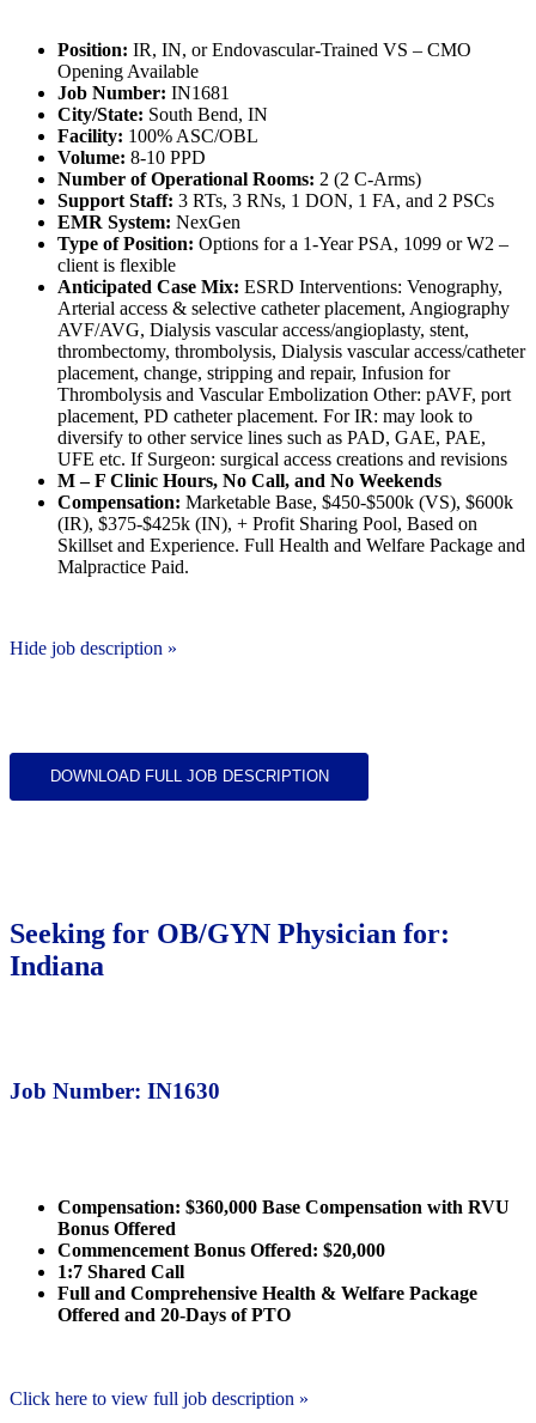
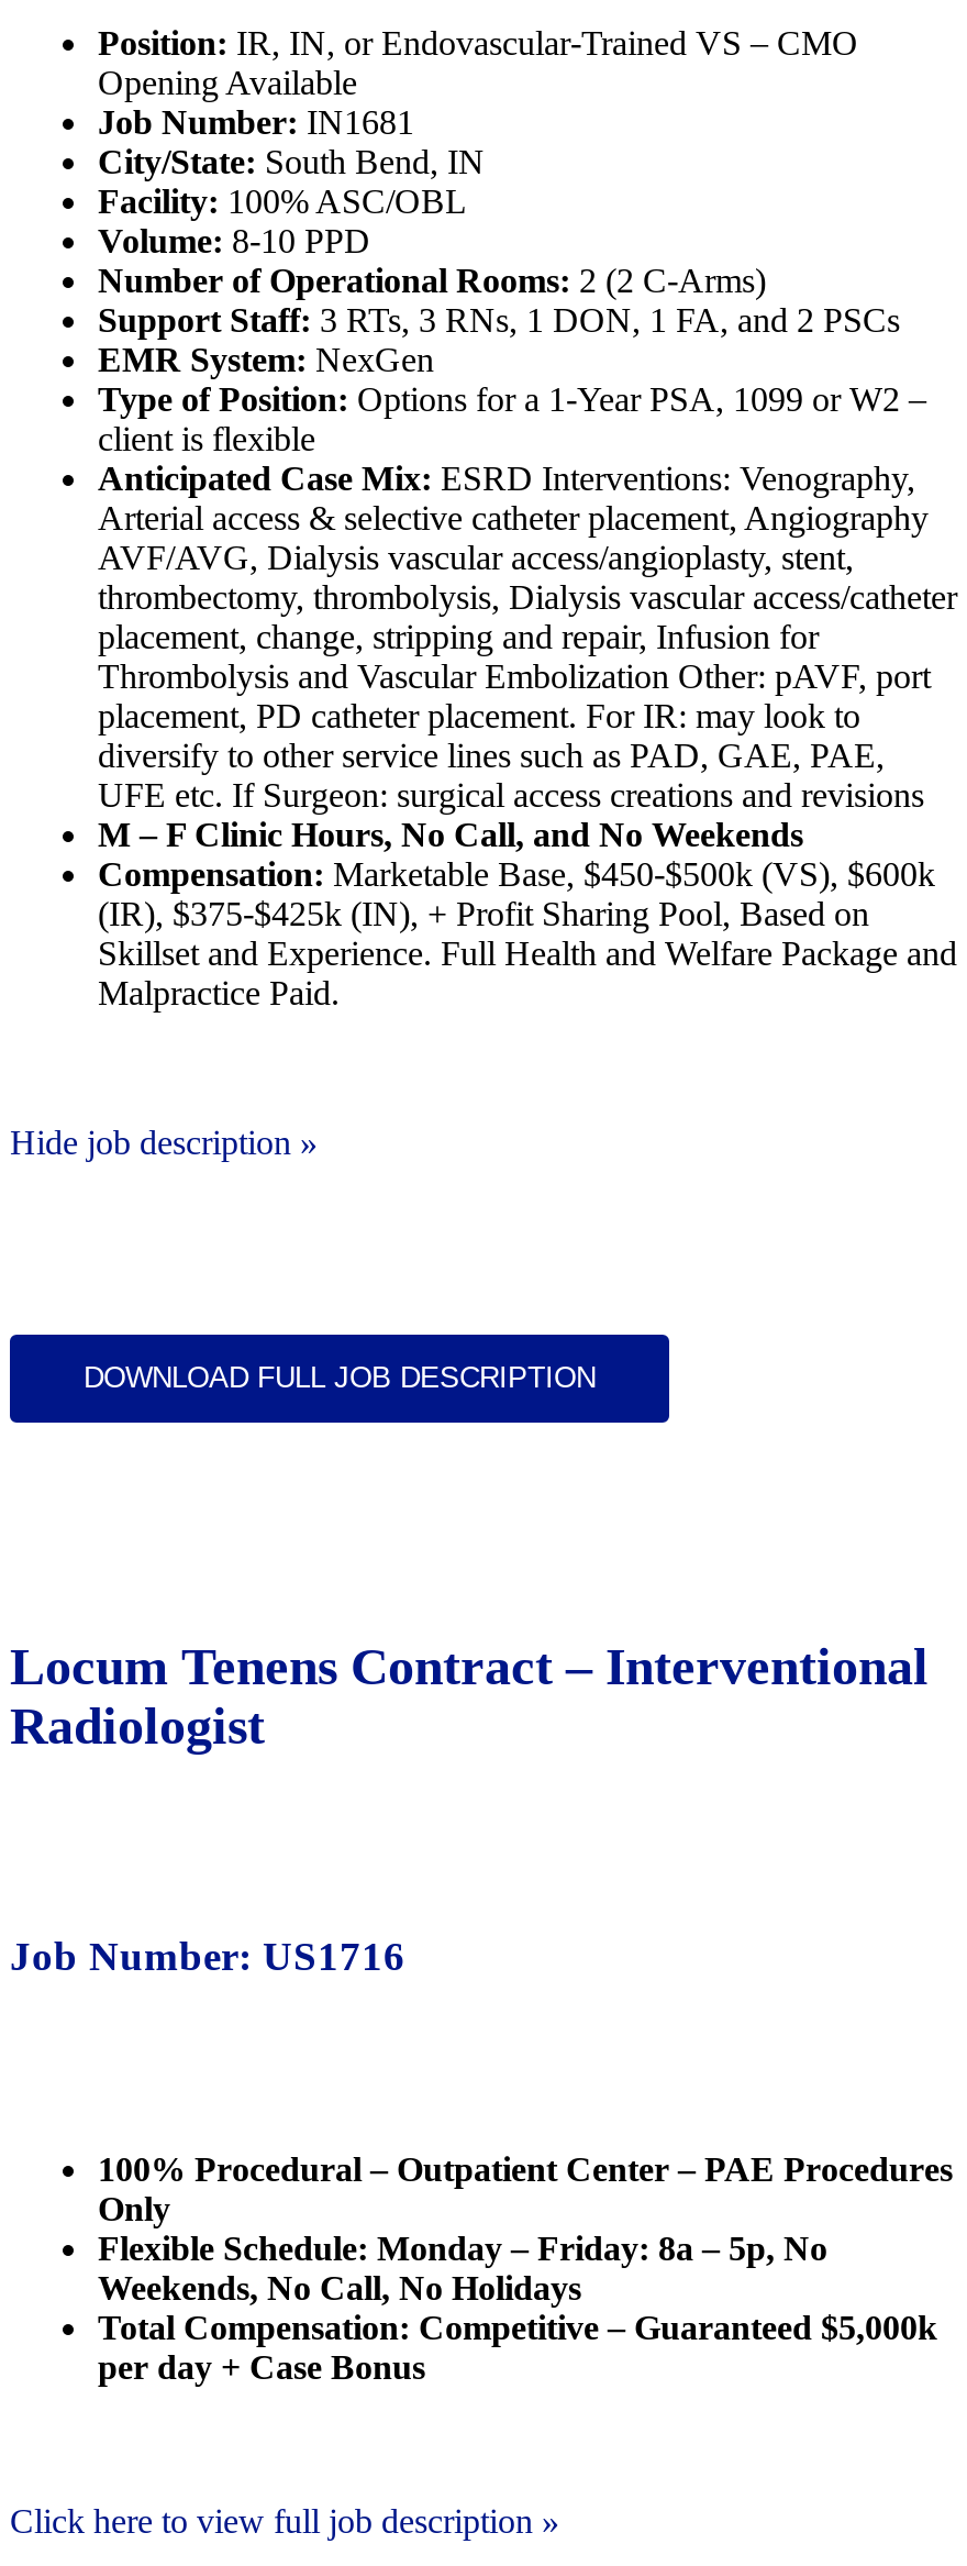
[10,918,450,981] Seeking for OB/GYN Physician for: | Indiana -> [10,1637,929,1754] Locum Tenens Contract – Interventional | Radiologist
[10,1079,220,1104] Job Number: IN1630 -> [10,1933,405,1980] Job Number: US1716
[57,1197,510,1325] Compensation: $360,000 Base Compensation with RVU | Bonus Offered | Commencement Bonus Offered: $20,000 | 1:7 Shared Call | Full and Comprehensive Health & Welfare Package | Offered and 20-Days of PTO -> [98,2150,953,2386] 100% Procedural – Outpatient Center – PAE Procedures | Only | Flexible Schedule: Monday – Friday: 8a – 5p, No | Weekends, No Call, No Holidays | Total Compensation: Competitive – Guaranteed $5,000k | per day + Case Bonus

